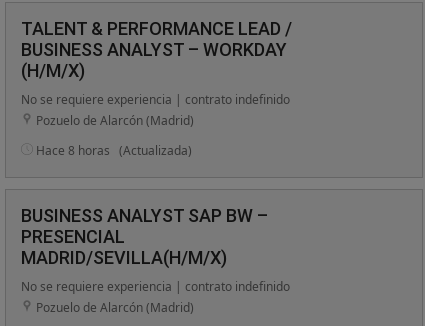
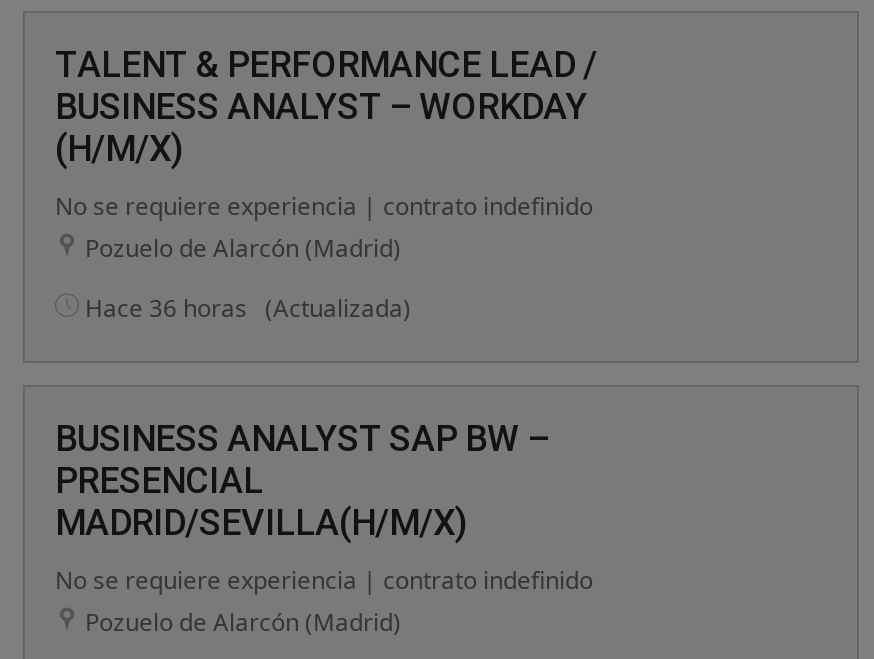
[36,142,192,159] Hace 8 horas (Actualizada) -> [85,291,411,325] Hace 36 horas (Actualizada)

